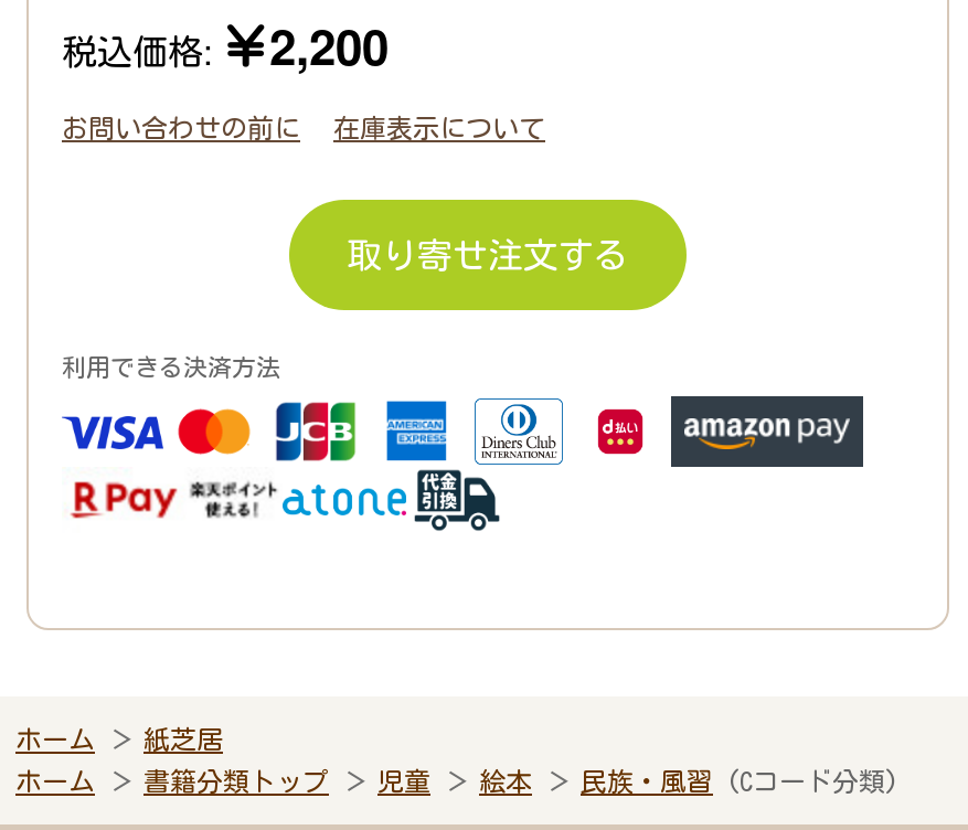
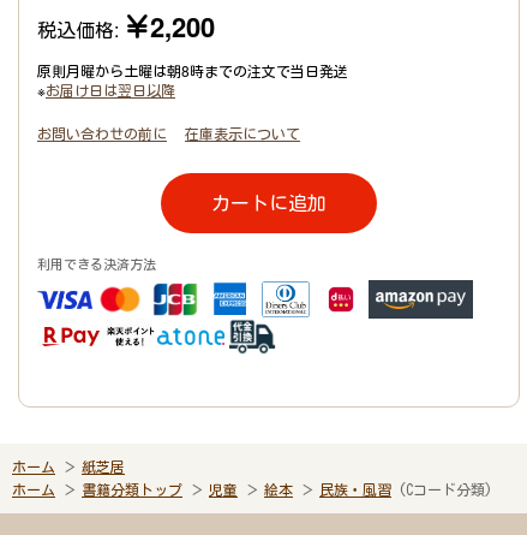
none -> [37,60,348,100] 原則月曜から土曜は朝8時までの注文で当日発送 | ※お届け日は翌日以降
[347,229,629,279] 取り寄せ注文する -> [211,189,327,217] カートに追加

